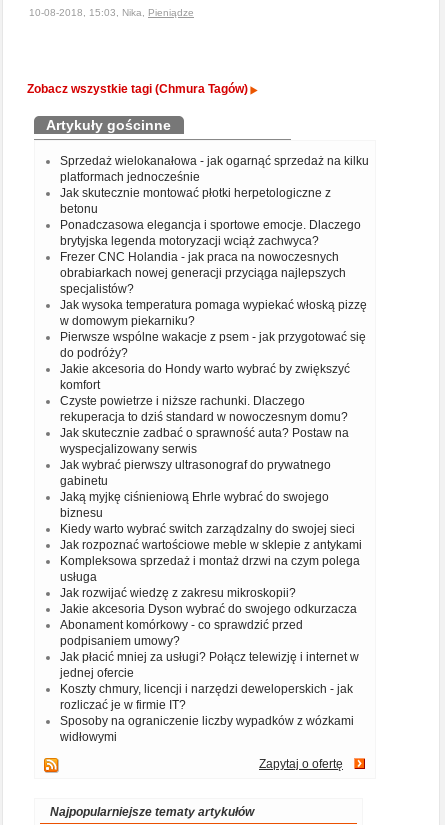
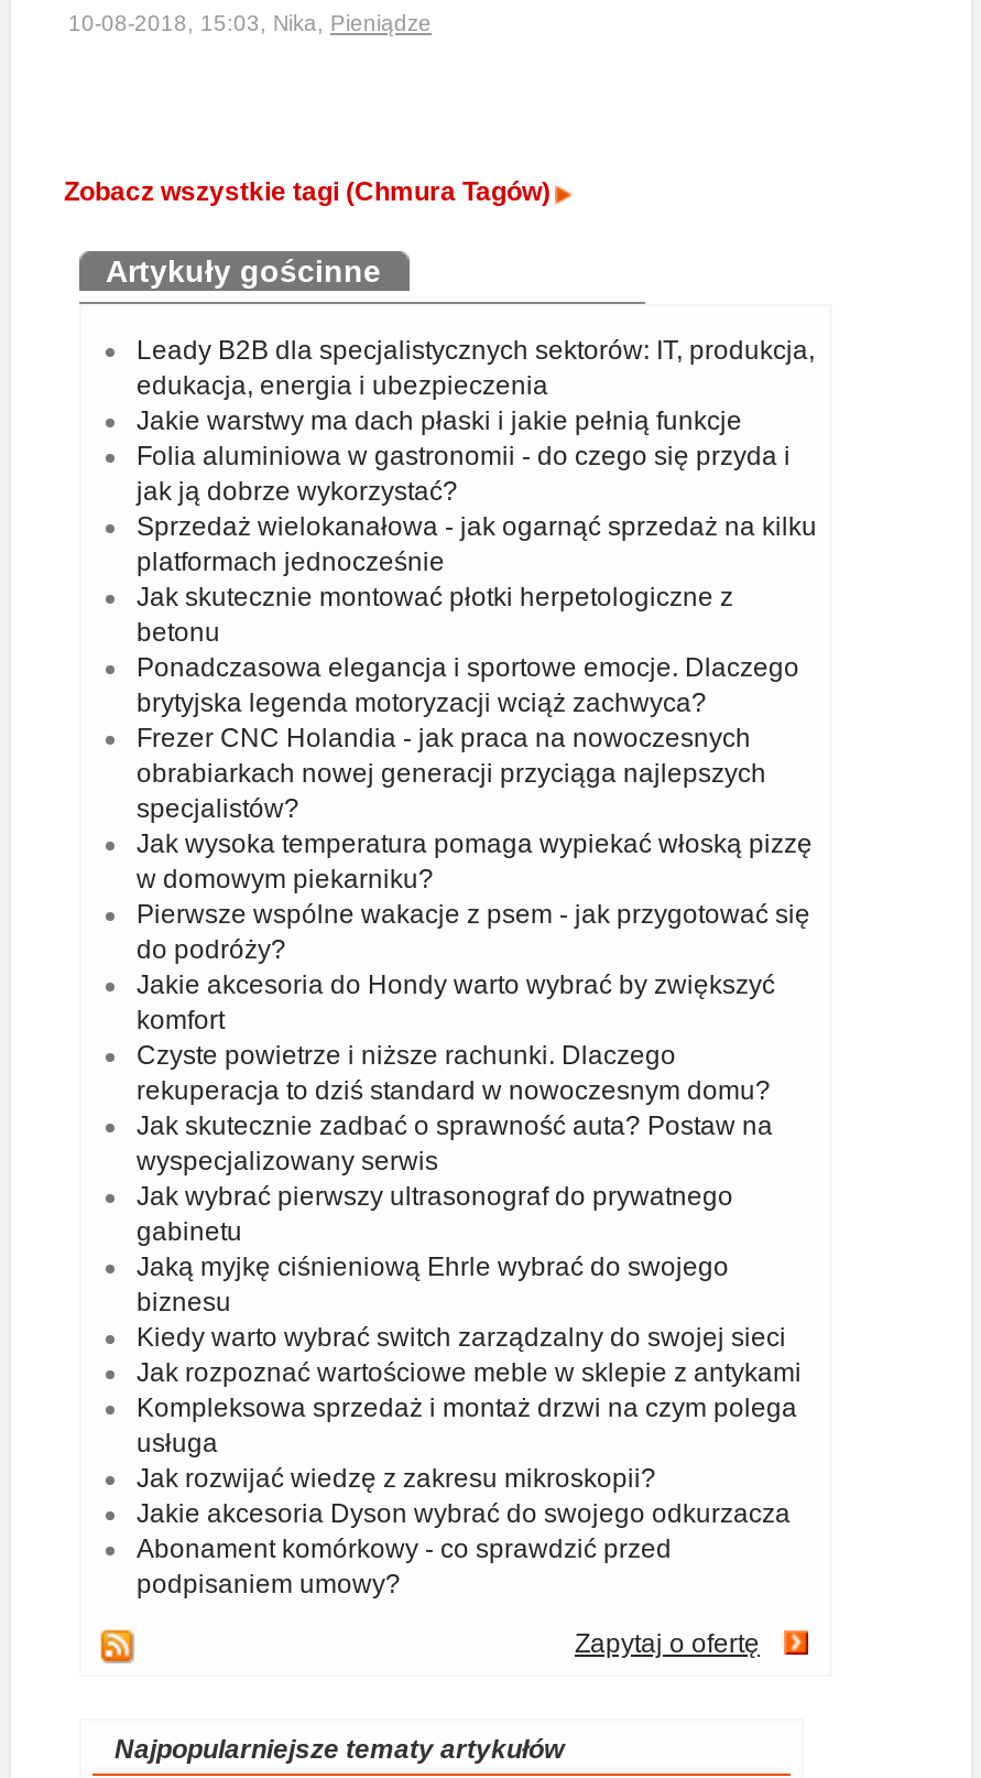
none -> [137,335,815,507] Leady B2B dla specjalistycznych sektorów: IT, produkcja, | edukacja, energia i ubezpieczenia | Jakie warstwy ma dach płaski i jakie pełnią funkcje | Folia aluminiowa w gastronomii - do czego się przyda i | jak ją dobrze wykorzystać?
moved [60,154,369,648] -> [137,511,817,1600]: Sprzedaż wielokanałowa - jak ogarnąć sprzedaż na kilku | platformach jednocześnie | Jak skutecznie montować płotki herpetologiczne z | ... | Abonament komórkowy - co sprawdzić przed | podpisaniem umowy?
[60,650,359,744] Jak płacić mniej za usługi? Połącz telewizję i internet w | jednej ofercie | Koszty chmury, licencji i narzędzi deweloperskich - jak | rozliczać je w firmie IT? | Sposoby na ograniczenie liczby wypadków z wózkami | widłowymi -> none

